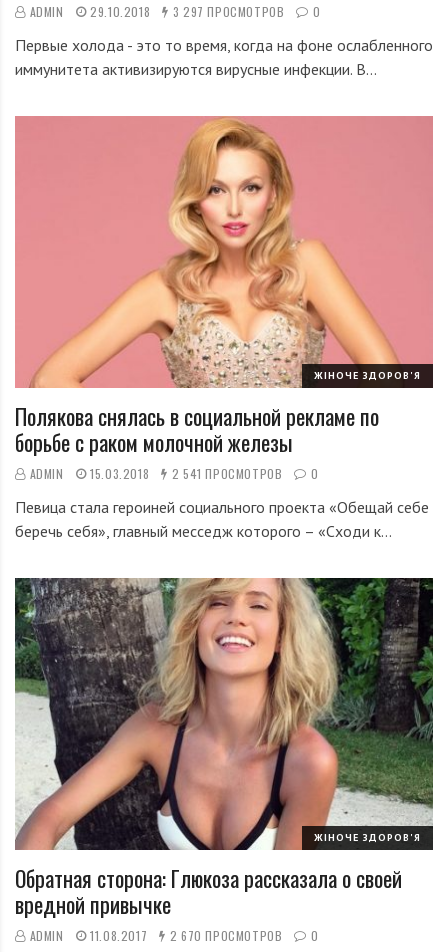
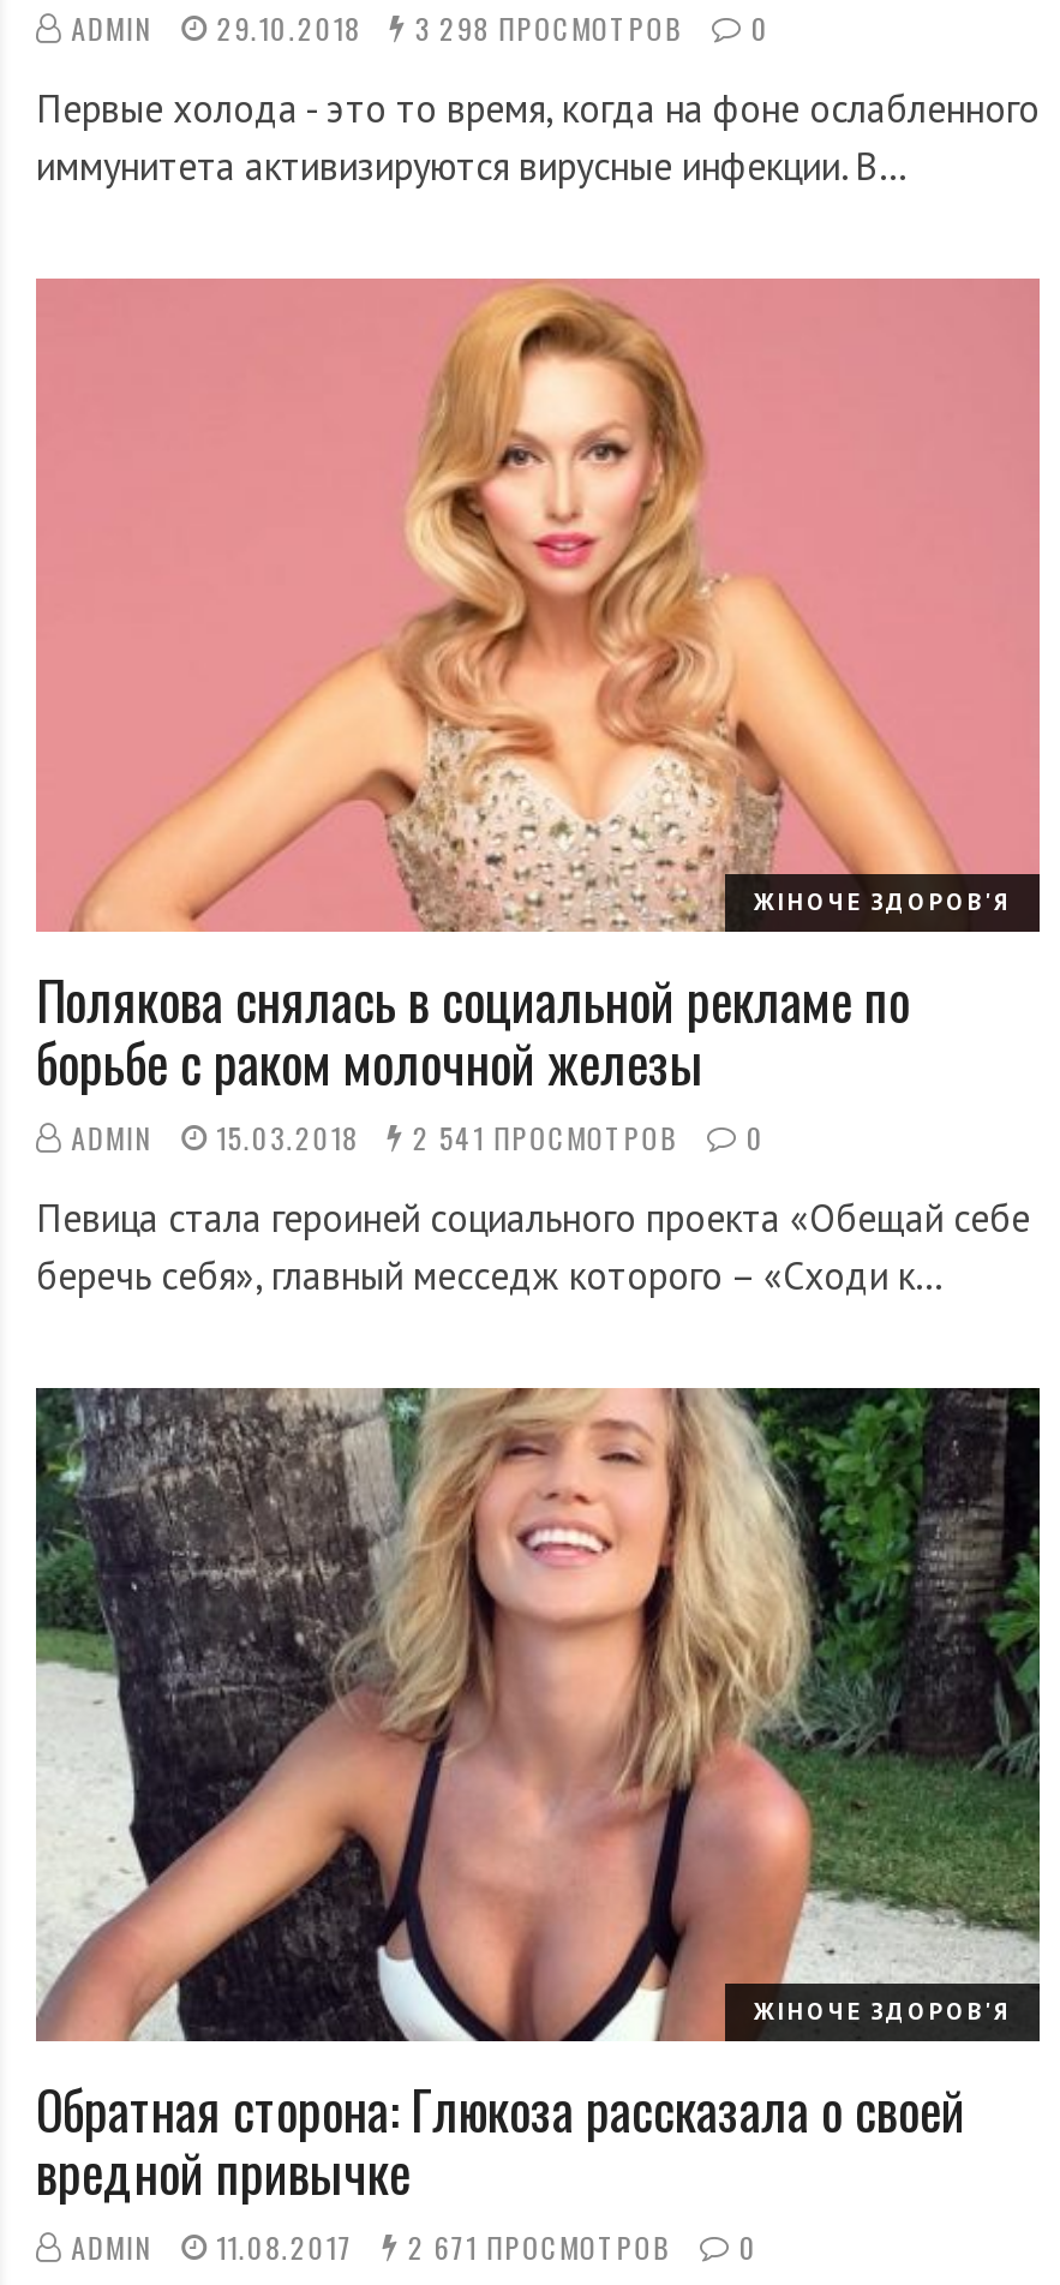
[30,3,321,20] ADMIN 29.10.2018 3 297 ПРОСМОТРОВ 0 -> [71,8,770,49] ADMIN 29.10.2018 3 298 ПРОСМОТРОВ 0
[30,927,319,944] ADMIN 11.08.2017 2 670 ПРОСМОТРОВ 0 -> [71,2226,758,2267] ADMIN 11.08.2017 2 671 ПРОСМОТРОВ 0

